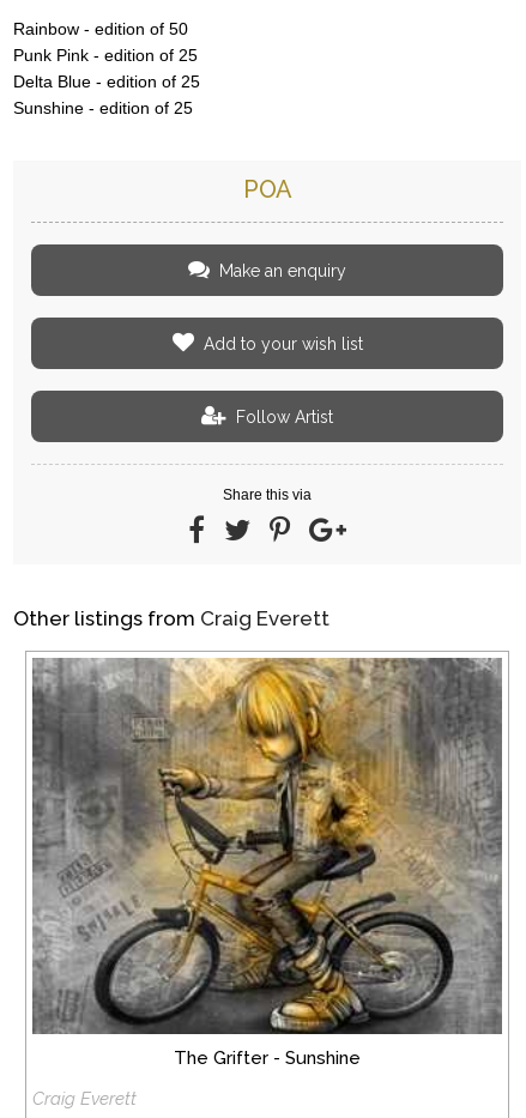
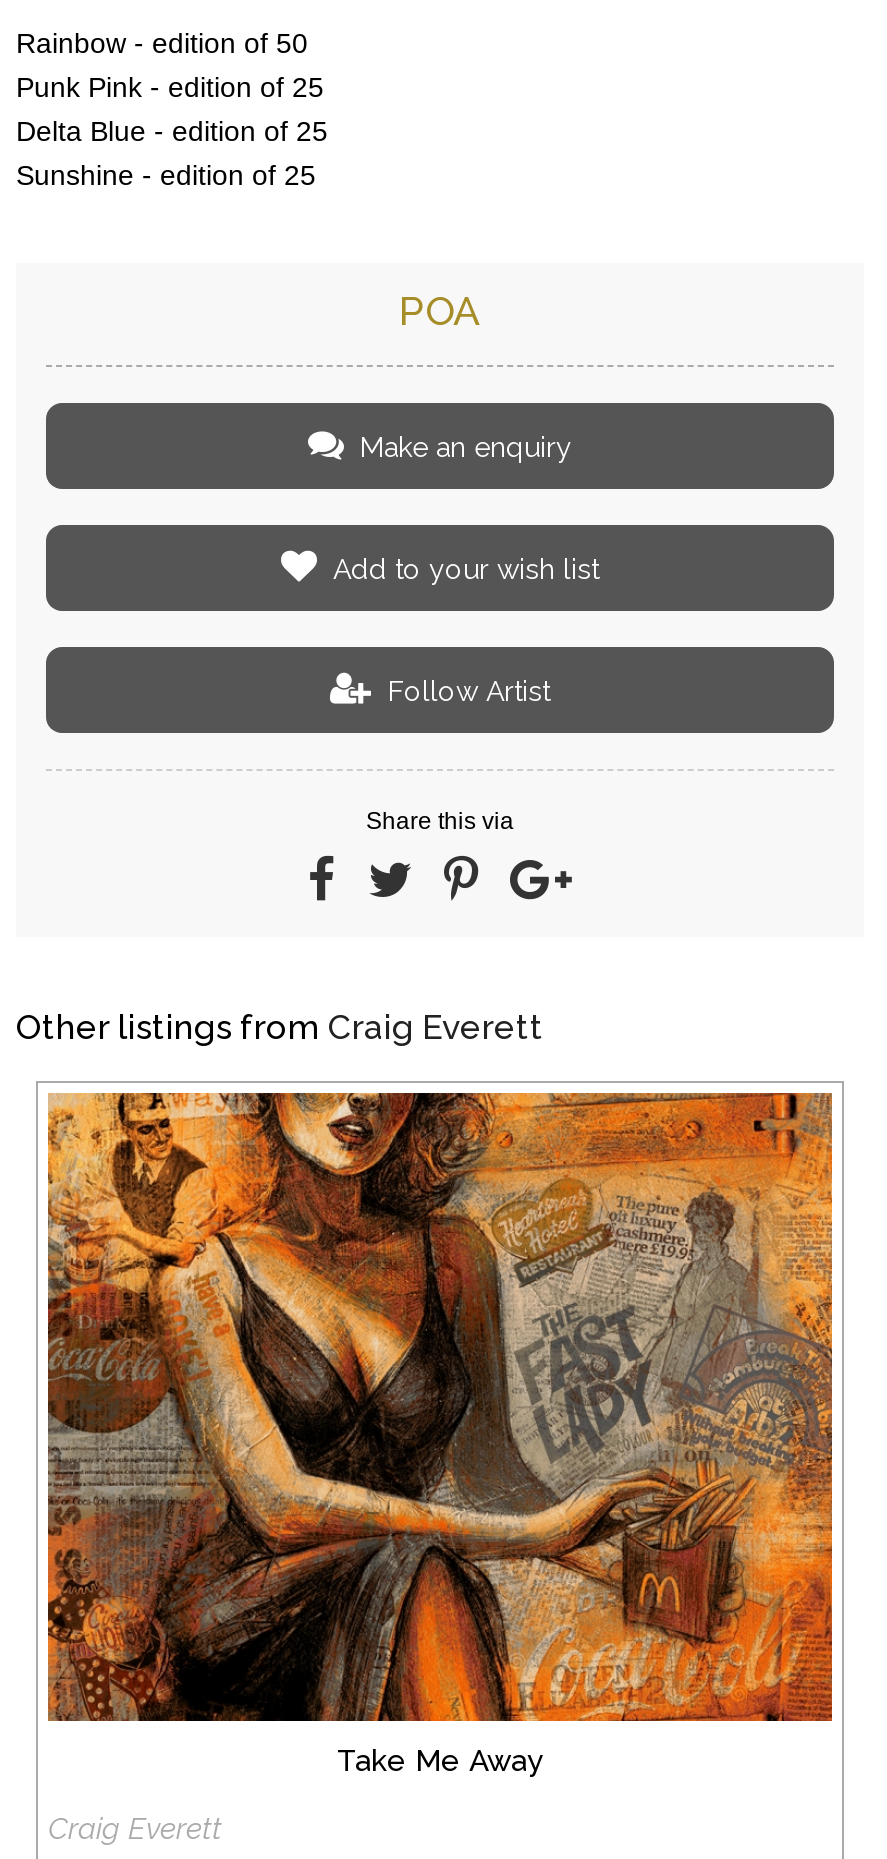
[31,657,503,1069] [image] | The Grifter - Sunshine -> [46,1091,834,1779] [image] | Take Me Away

